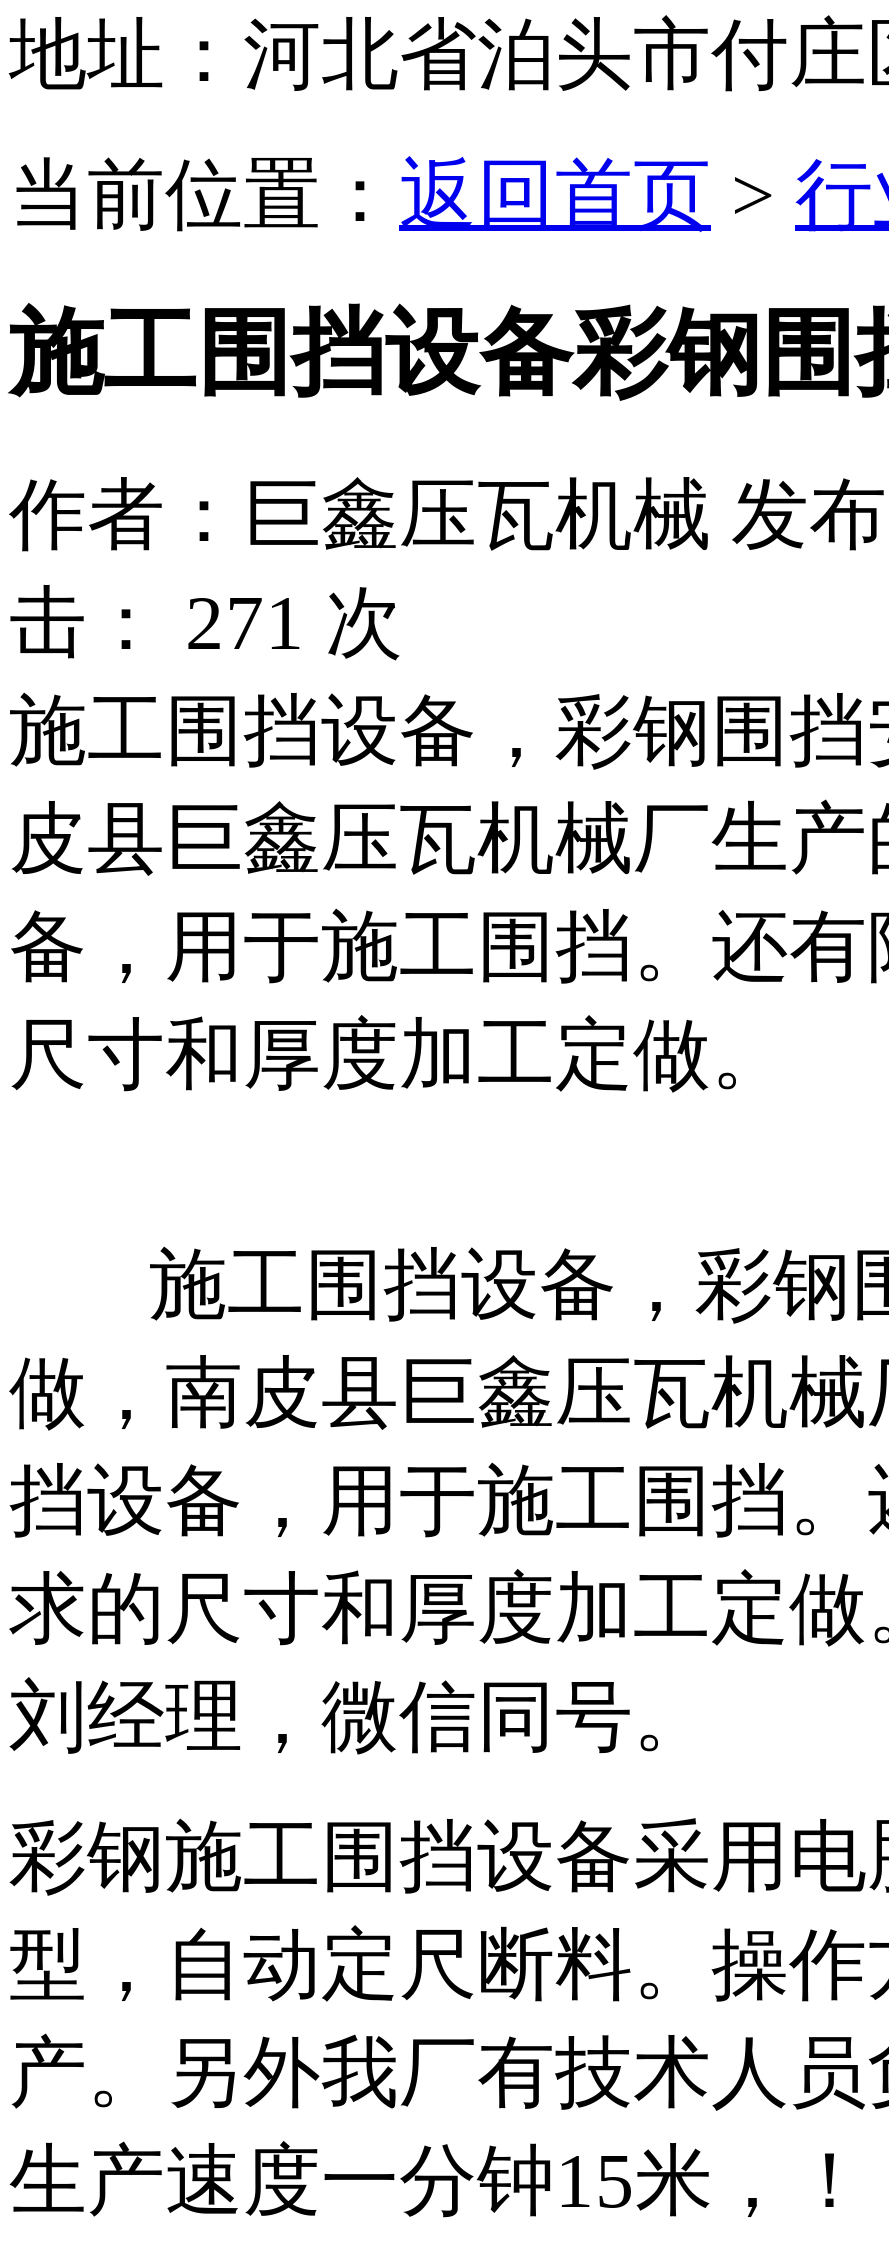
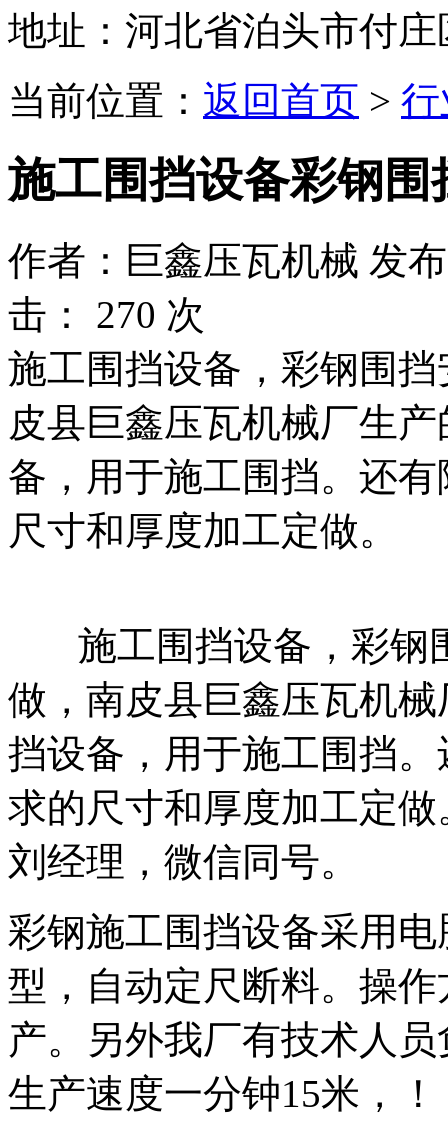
[9,578,403,664] 击：271 次 -> [8,292,205,335] 击：270 次

